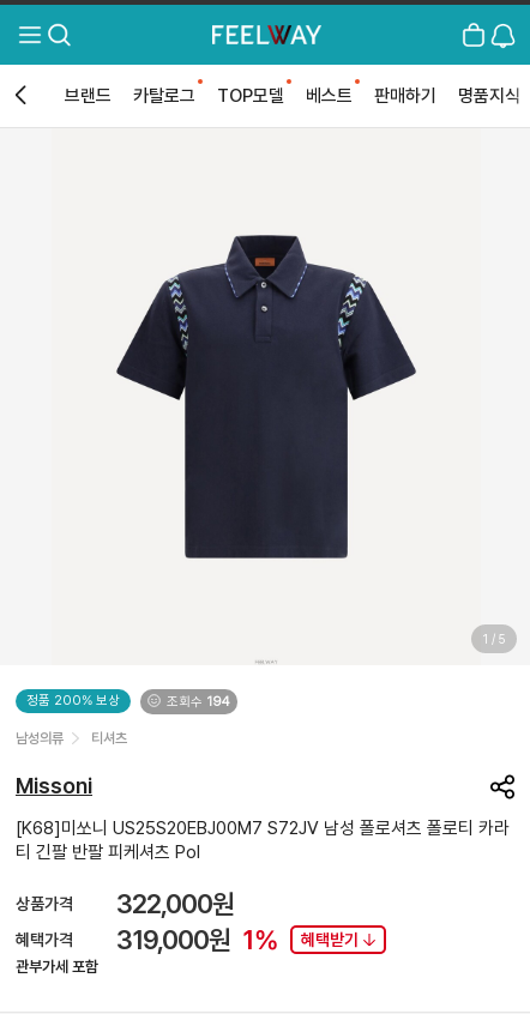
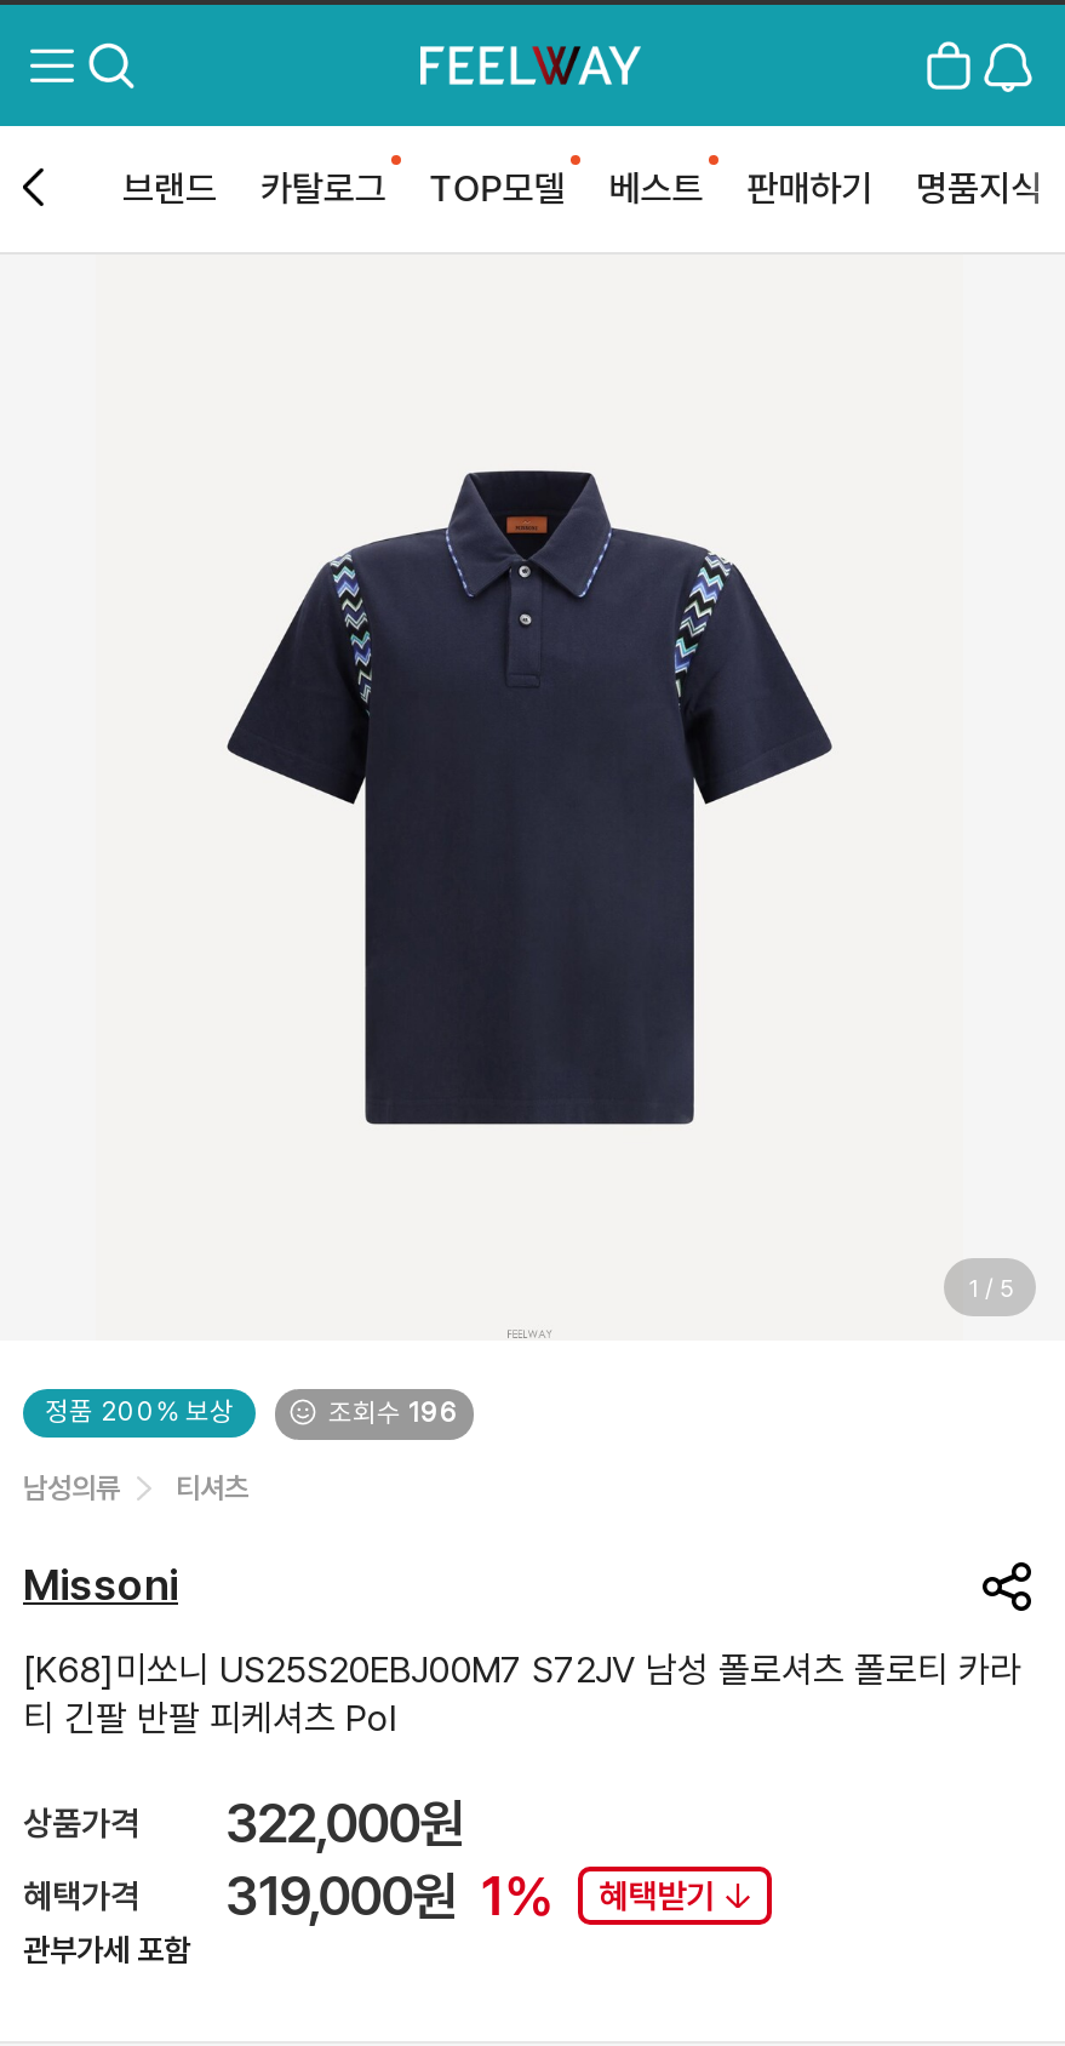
[167,693,230,709] 조회수 194 -> [328,1398,459,1429] 조회수 196

